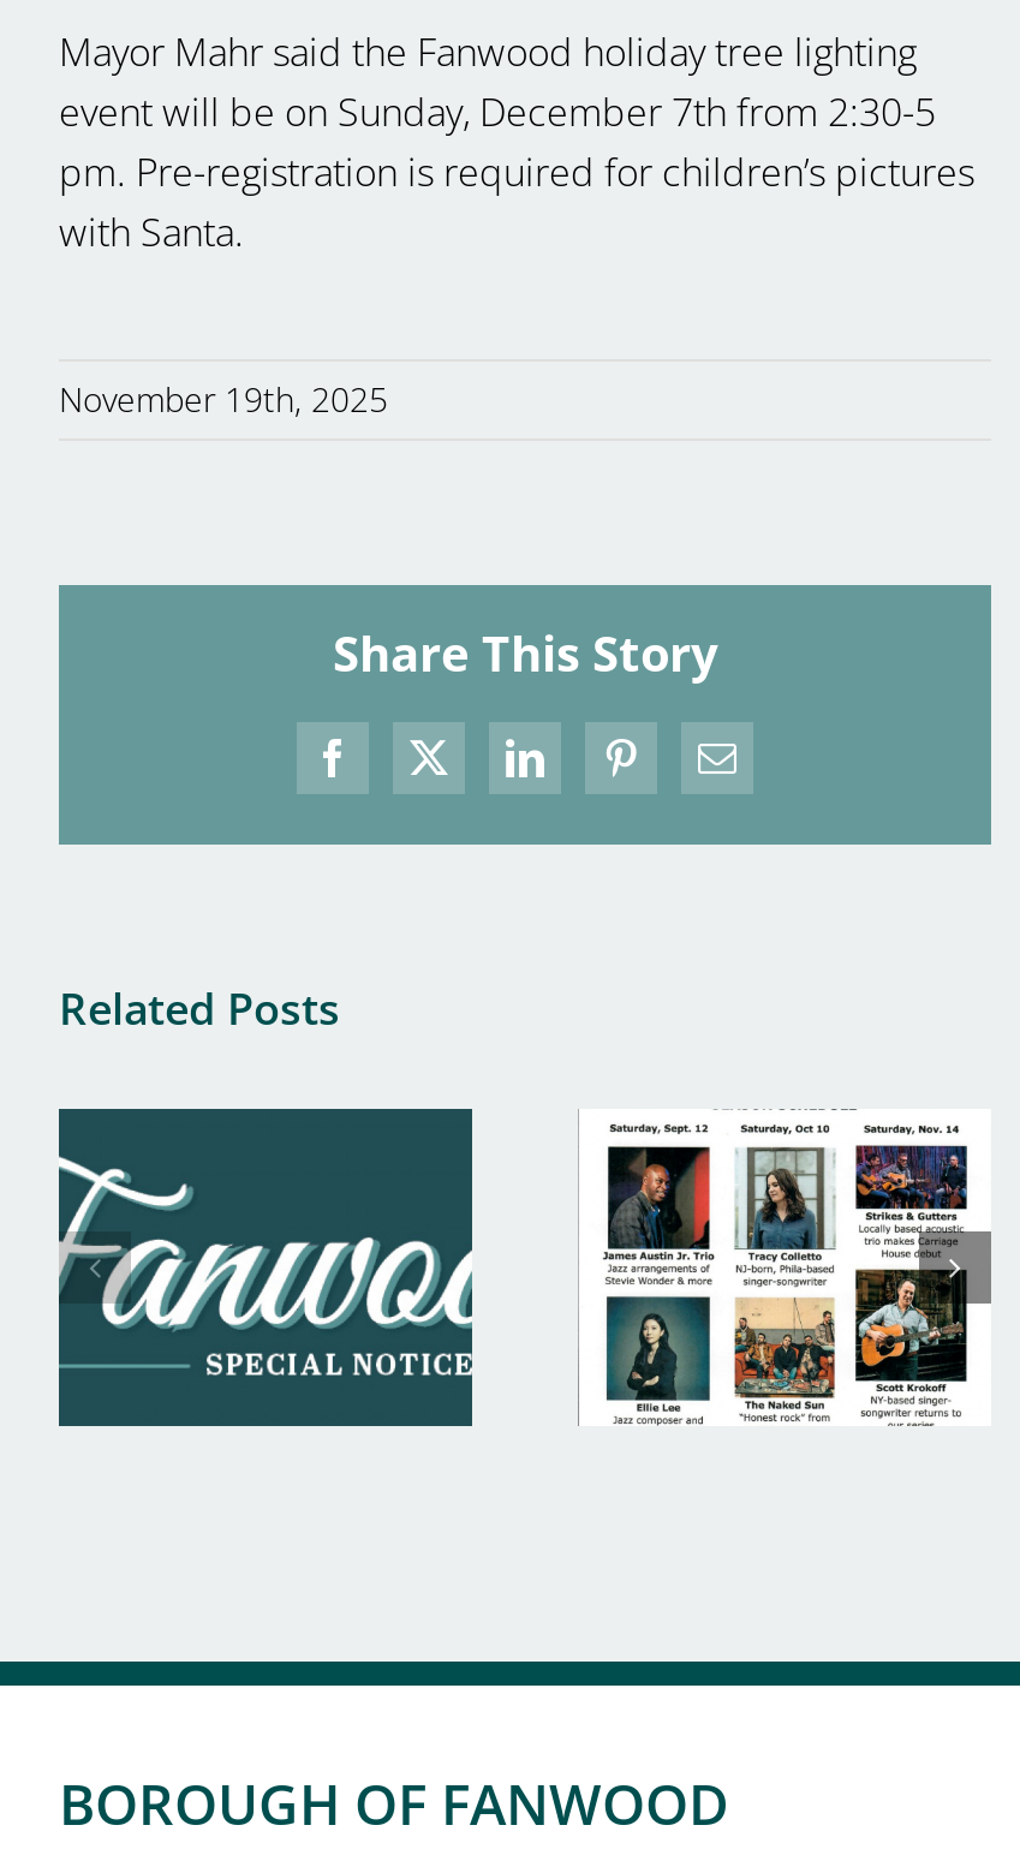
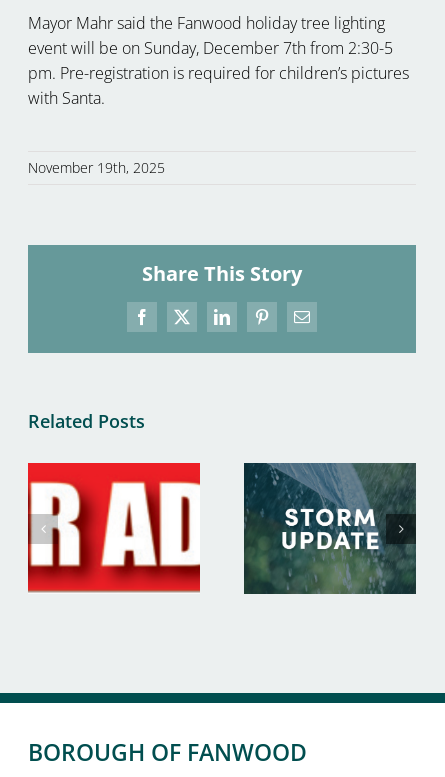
[56,1105,475,1430] [image] -> [27,462,201,595] [image]
[578,1110,991,1425] [image] -> [243,462,417,595] [image]

